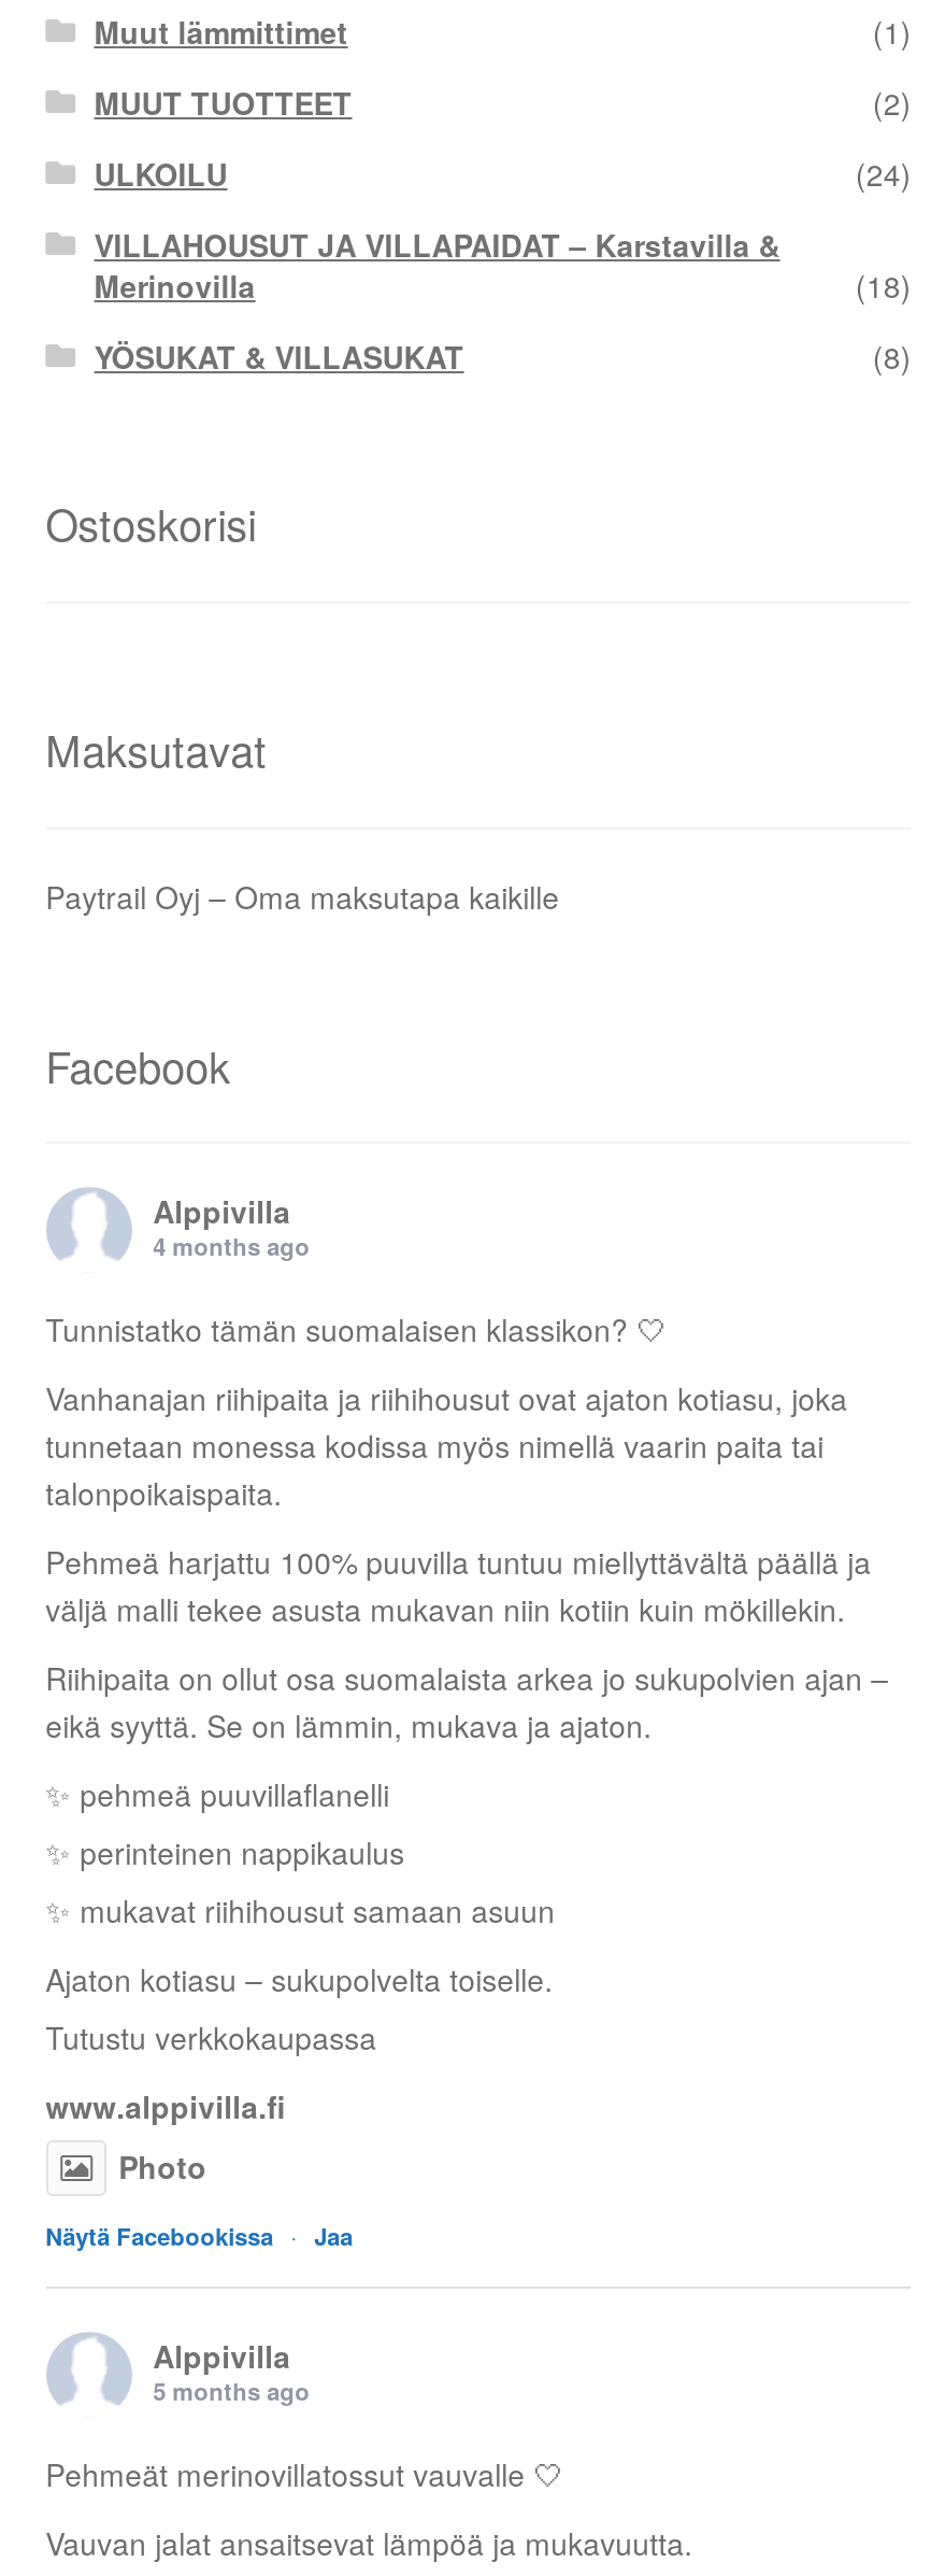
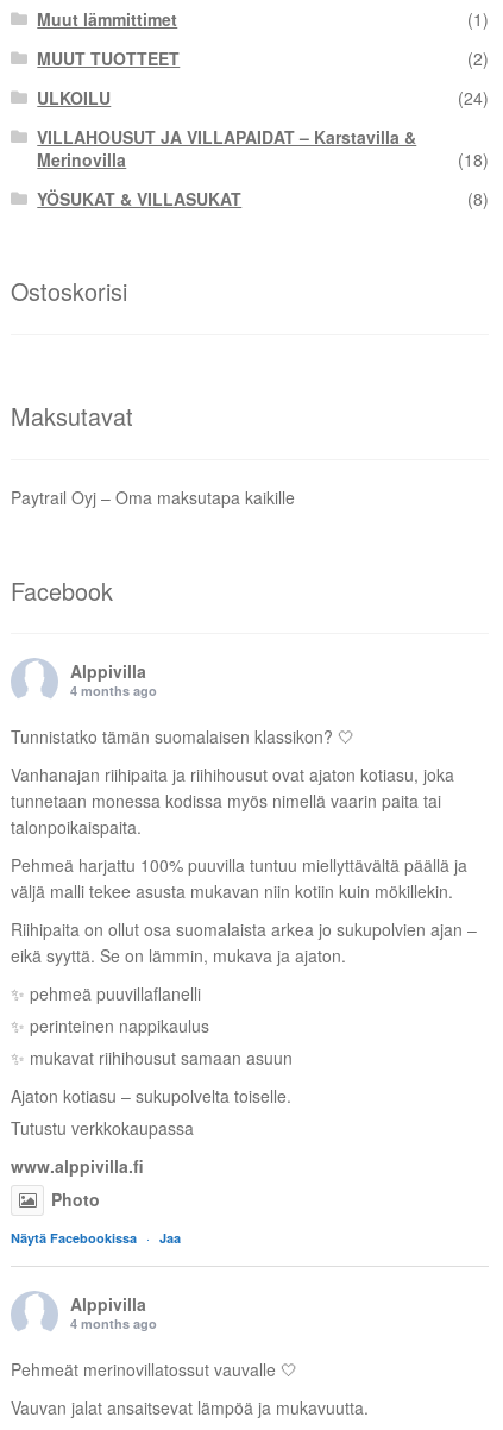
[153,2375,310,2407] 5 months ago -> [70,1315,156,1333] 4 months ago

